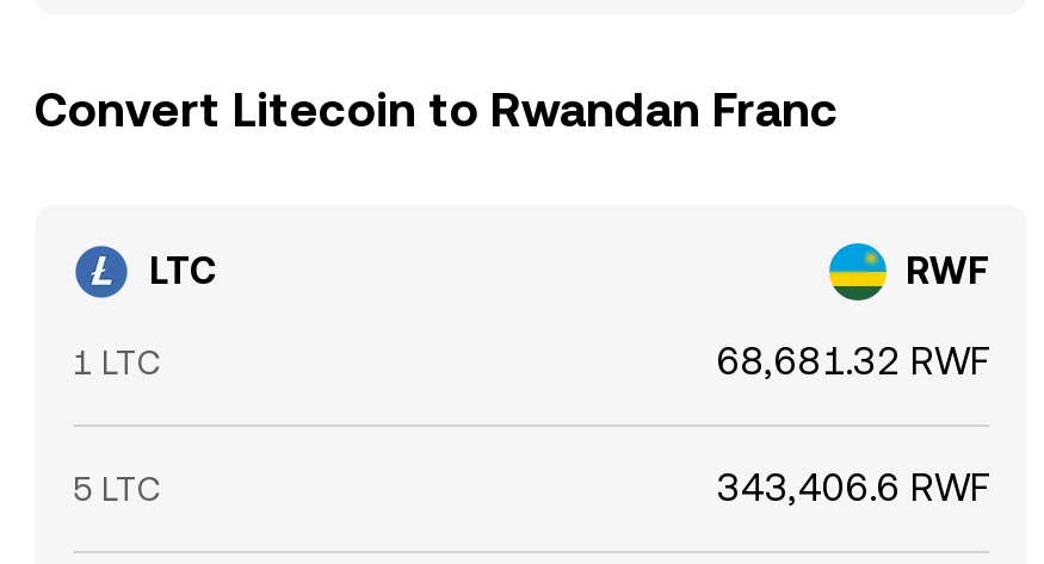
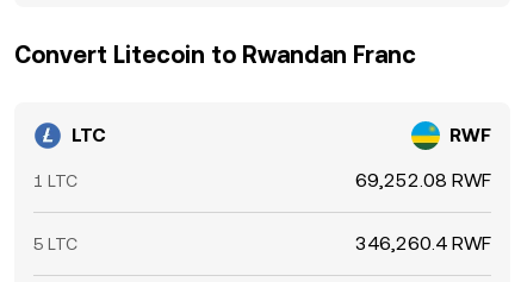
[717,339,989,384] 68,681.32 RWF -> [355,169,491,192] 69,252.08 RWF
[717,465,989,510] 343,406.6 RWF -> [355,232,491,255] 346,260.4 RWF

